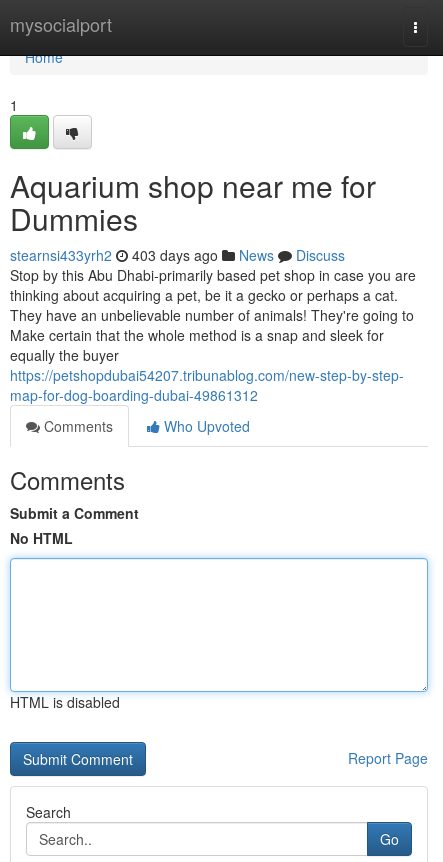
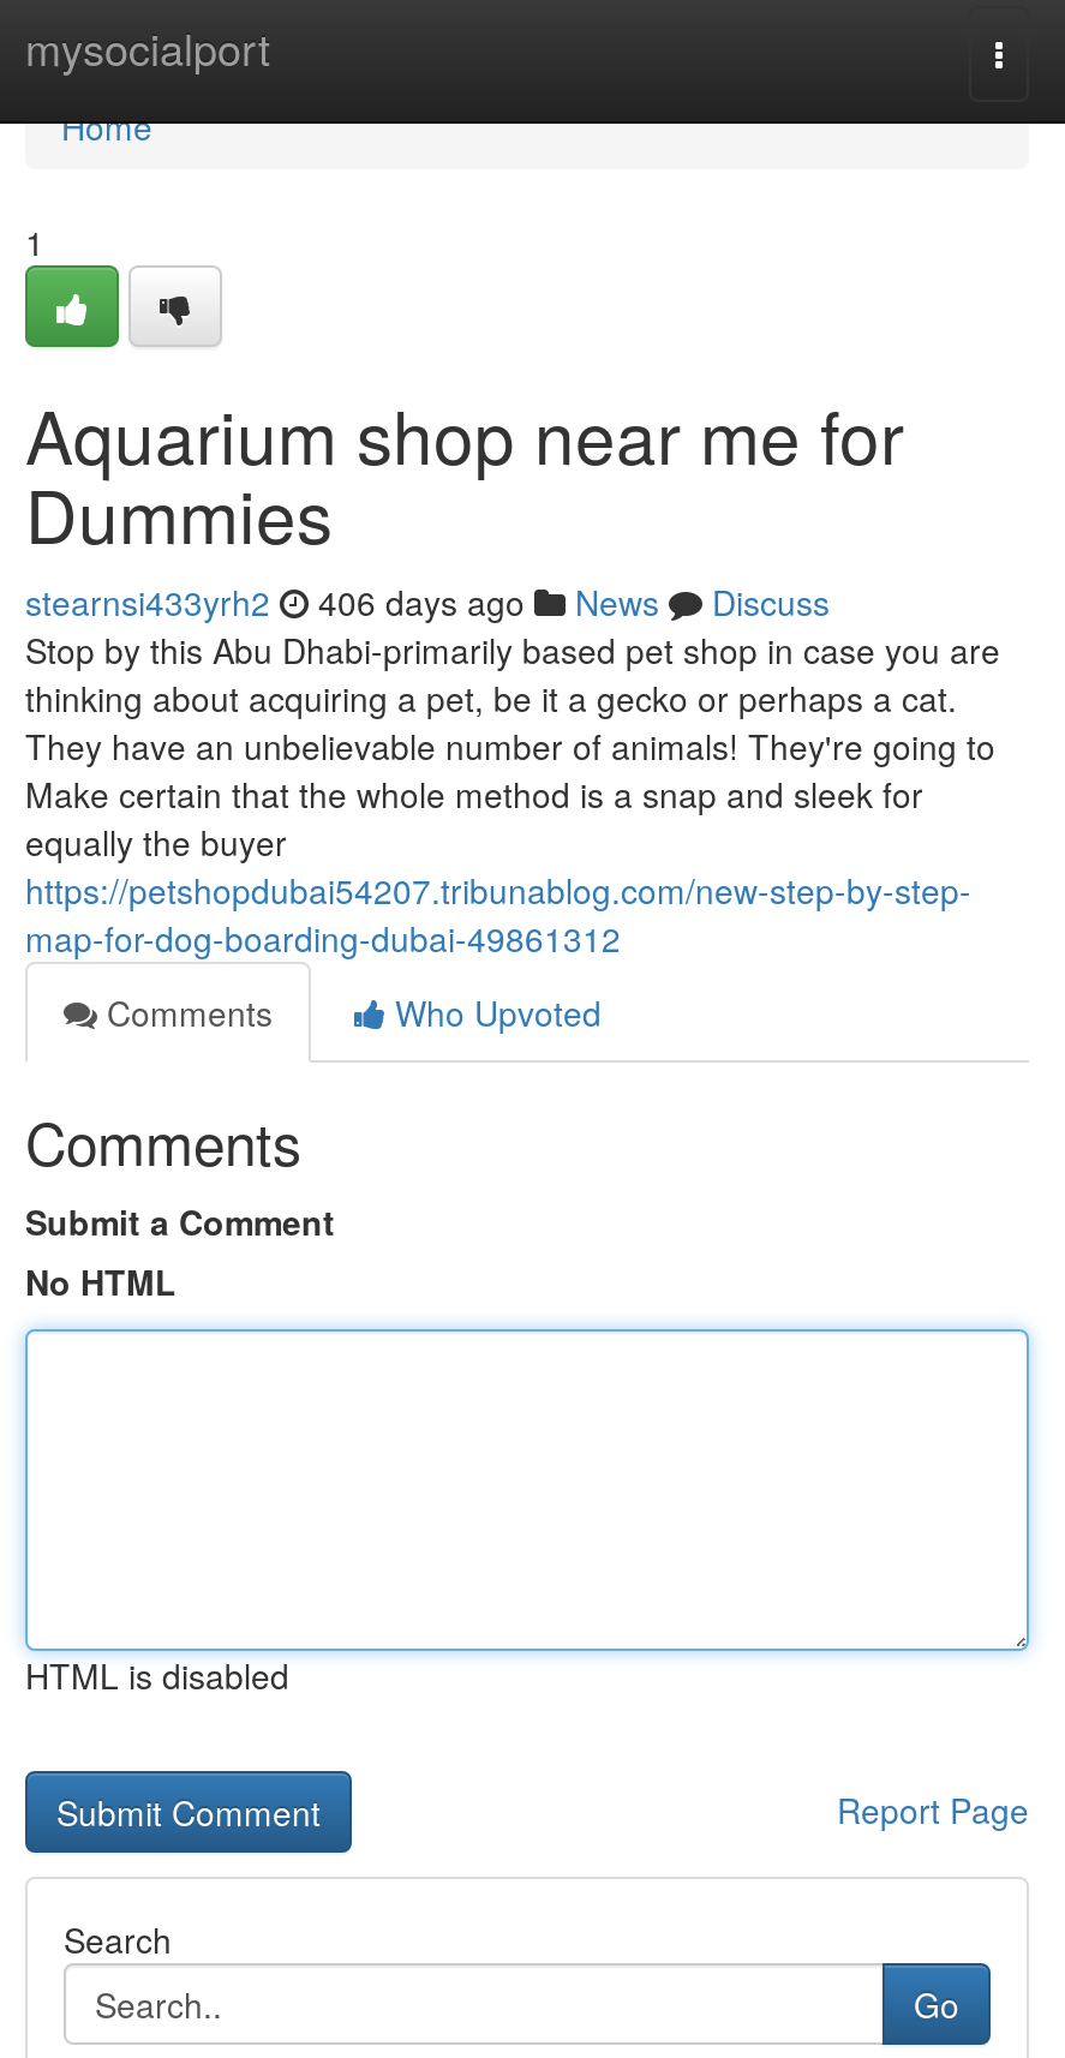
[10,245,345,265] stearnsi433yrh2 403 days ago News Discuss -> [25,578,830,626] stearnsi433yrh2 406 days ago News Discuss

